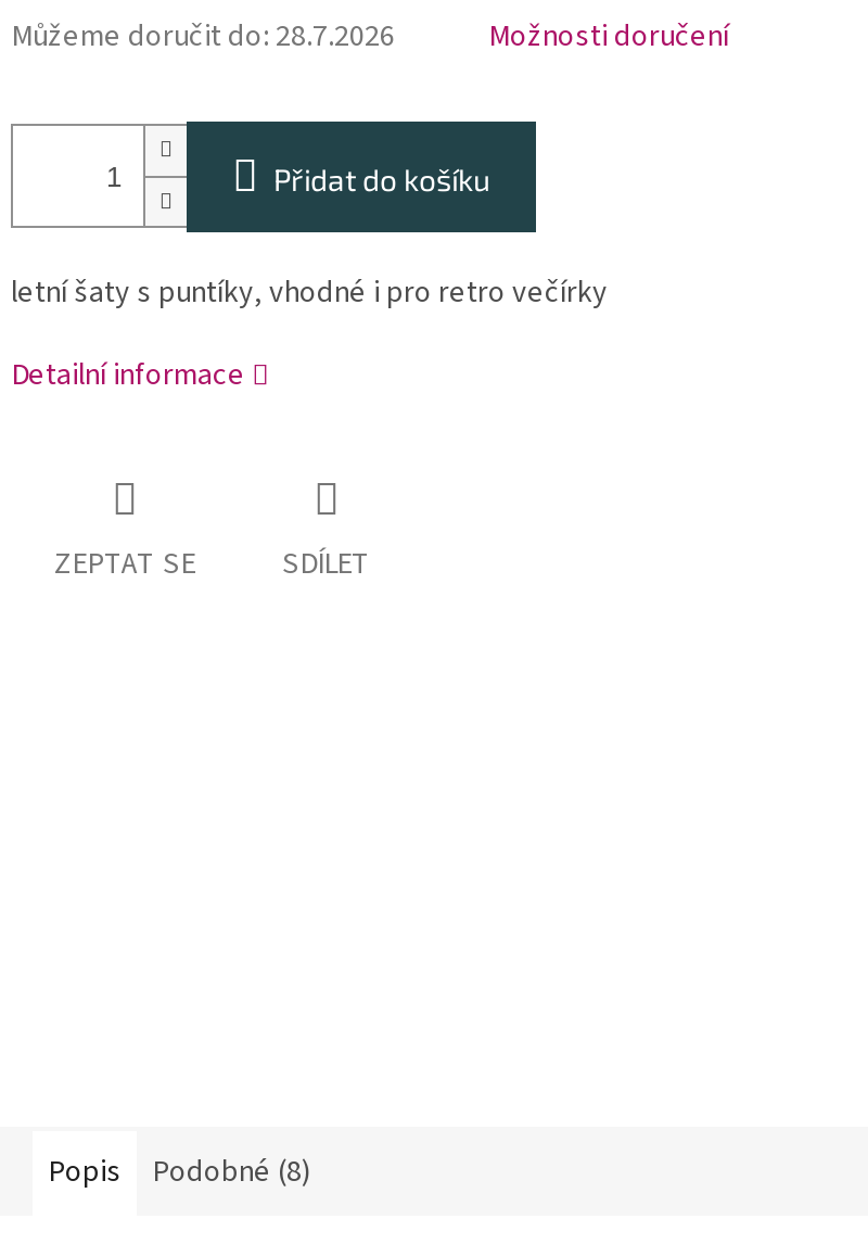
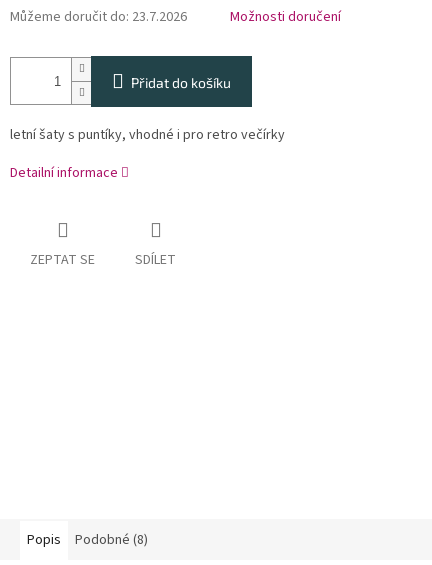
[11,15,395,58] Můžeme doručit do: 28.7.2026 -> [10,7,187,27] Můžeme doručit do: 23.7.2026

